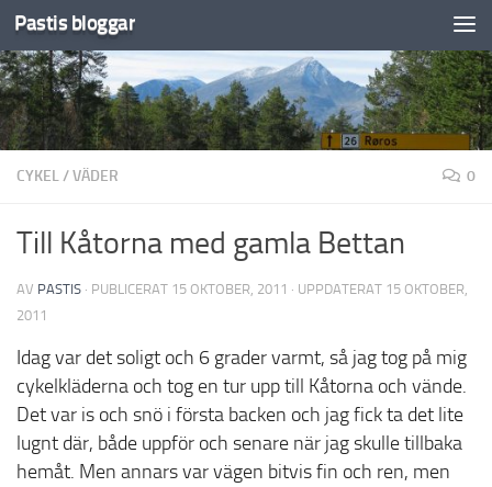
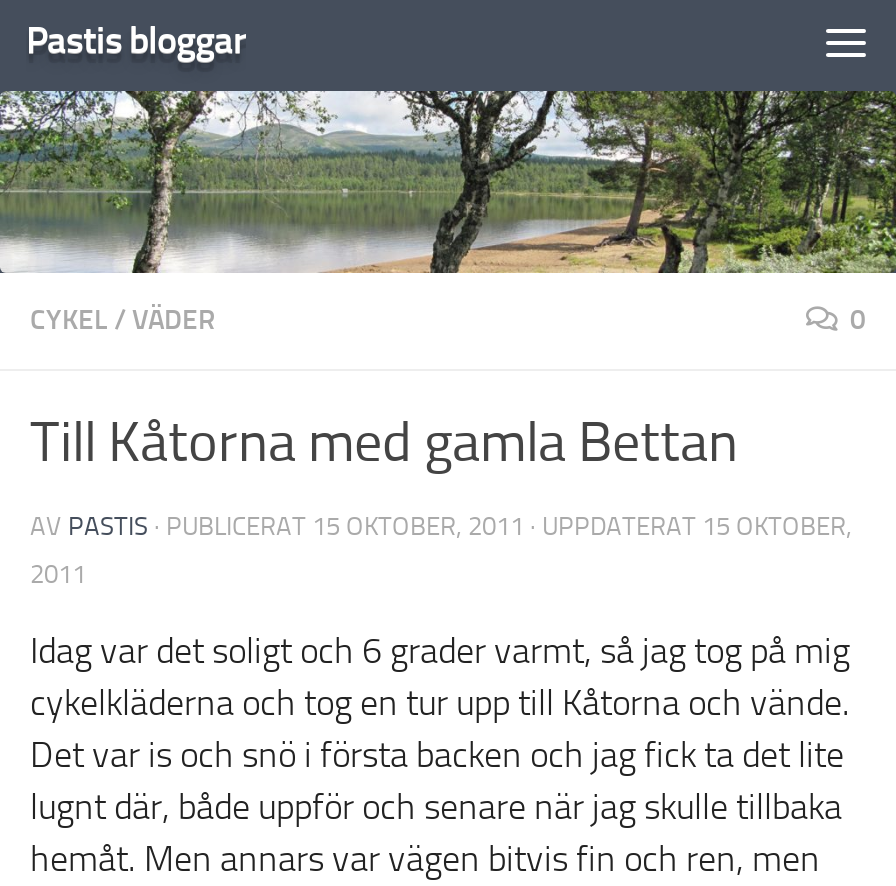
[3,49,489,151] [image] -> [6,89,890,275] [image]

